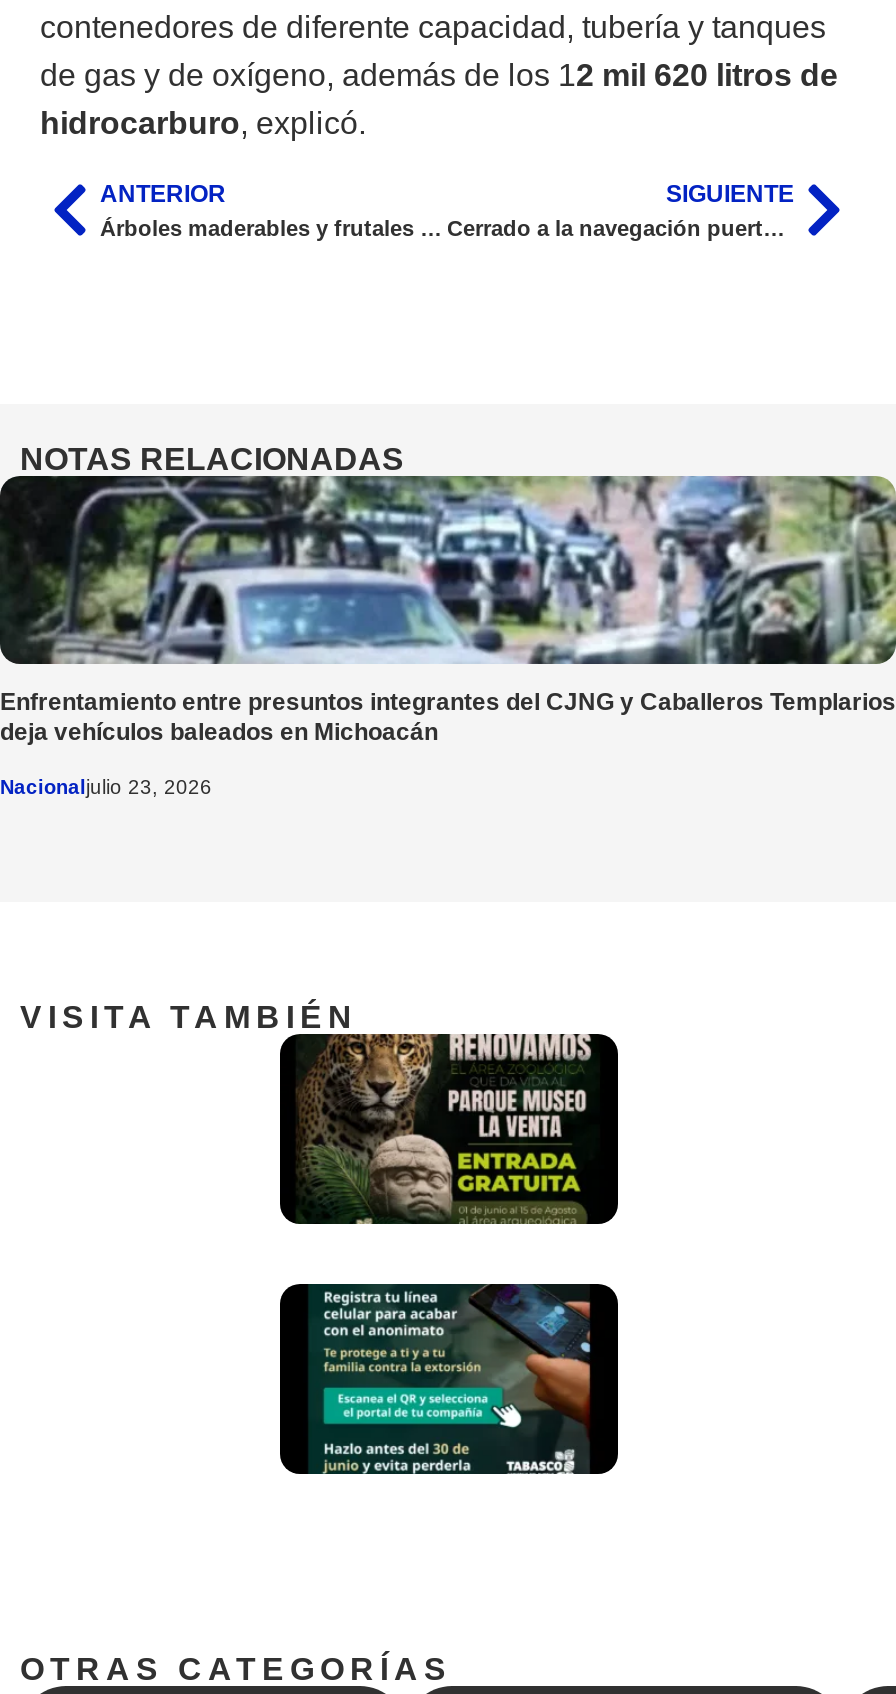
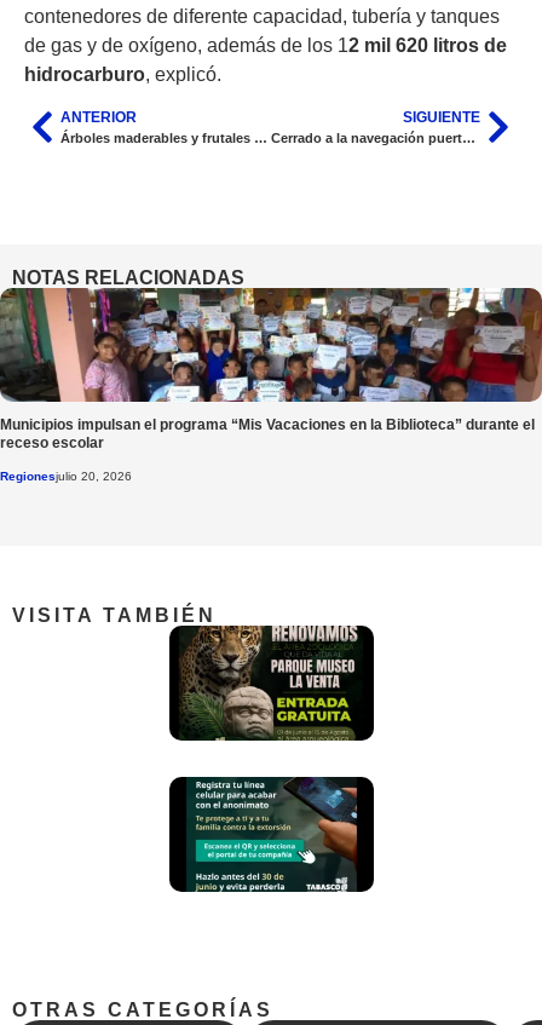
[0,474,896,747] [image] | Enfrentamiento entre presuntos integrantes del CJNG y Caballeros Templarios | deja vehículos baleados en Michoacán -> [0,287,538,452] [image] | Municipios impulsan el programa “Mis Vacaciones en la Biblioteca” durante el | receso escolar
[0,777,212,799] Nacionaljulio 23, 2026 -> [0,470,132,483] Regionesjulio 20, 2026

